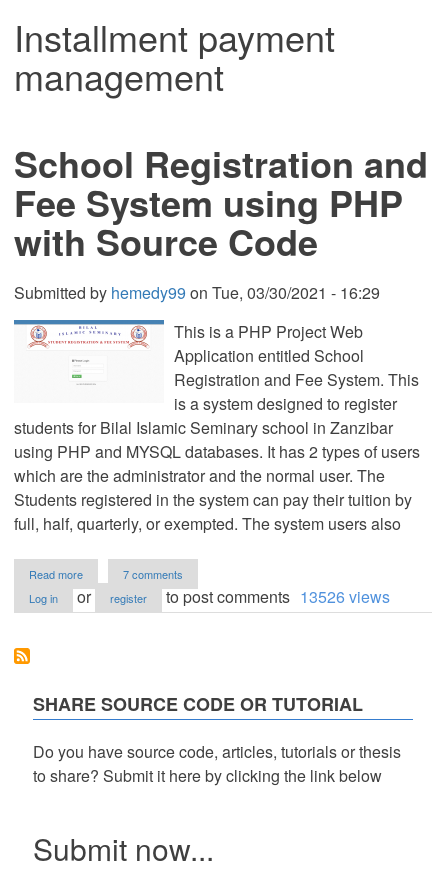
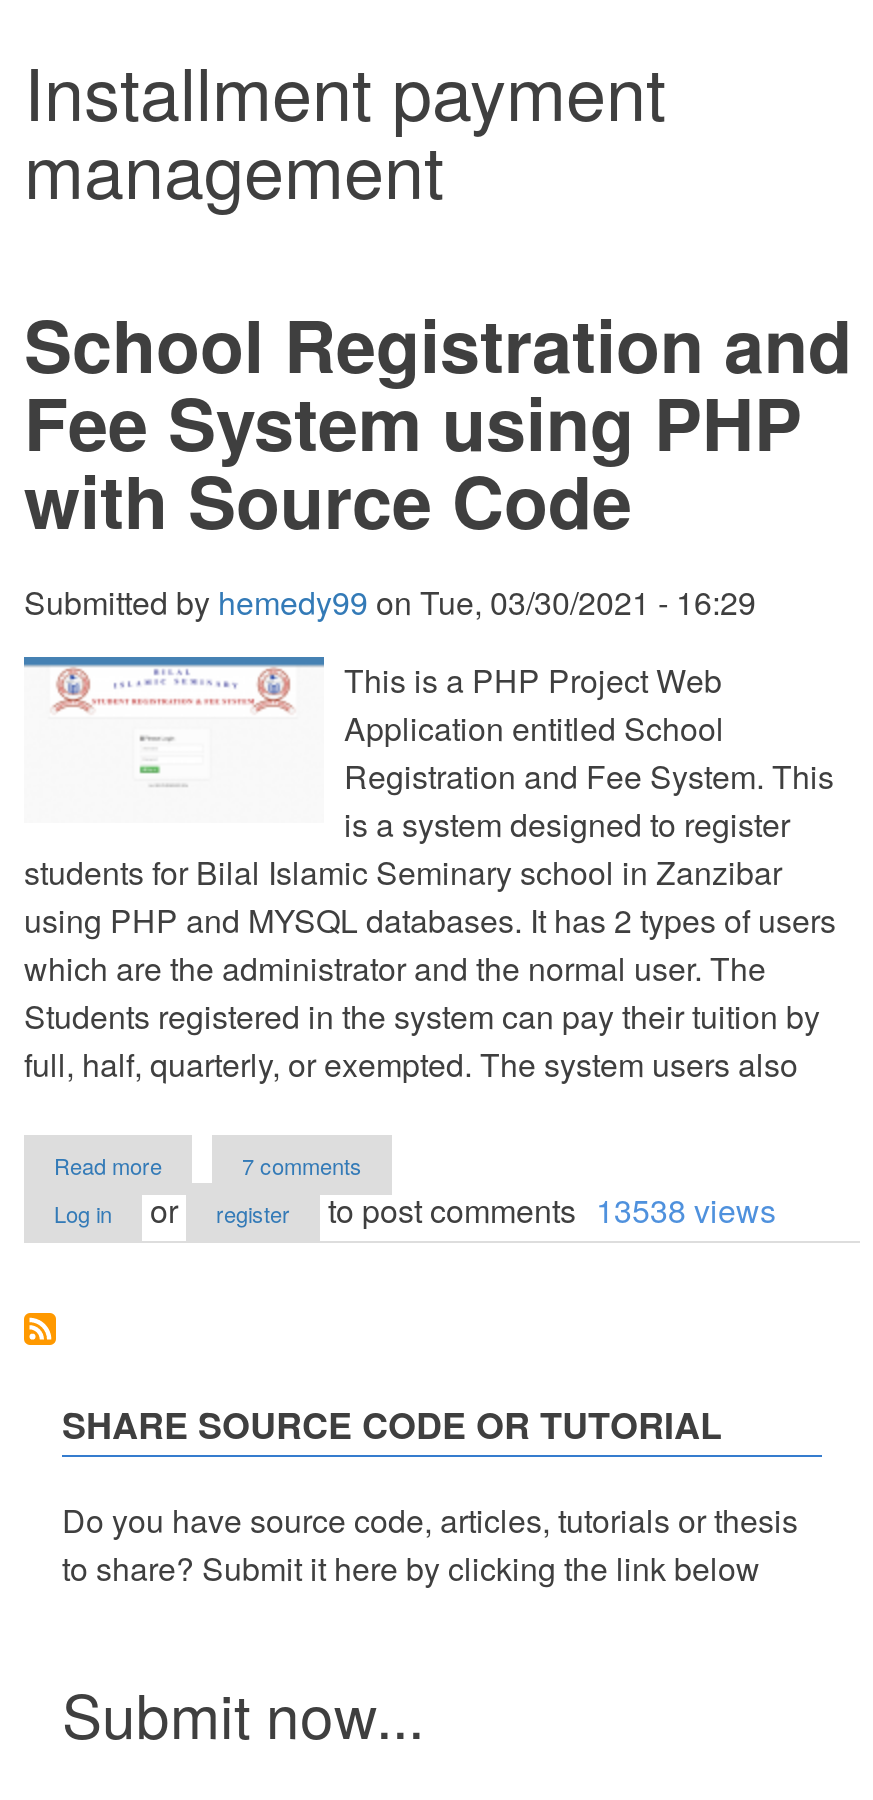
[162,585,390,608] to post comments 13526 views -> [320,1187,776,1233] to post comments 13538 views

